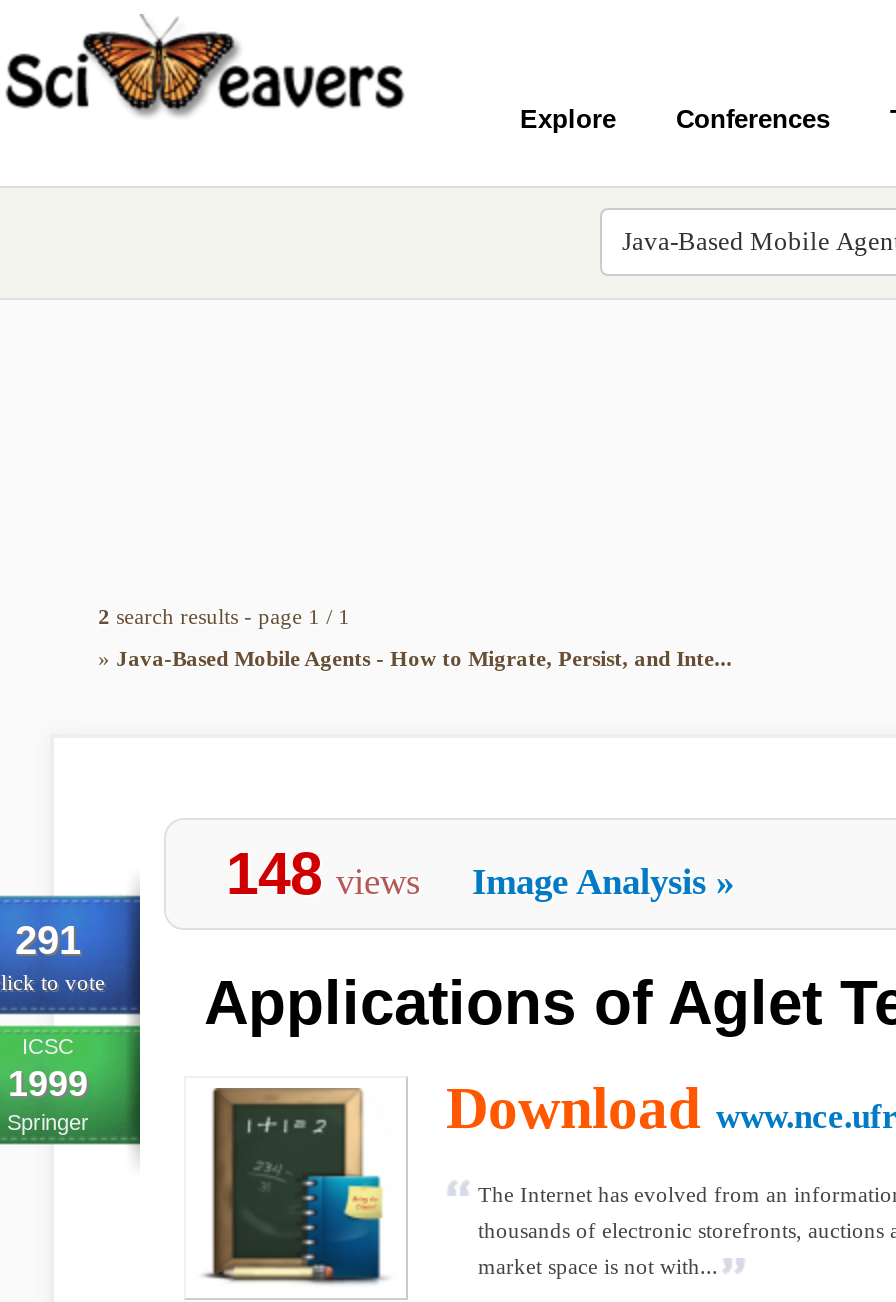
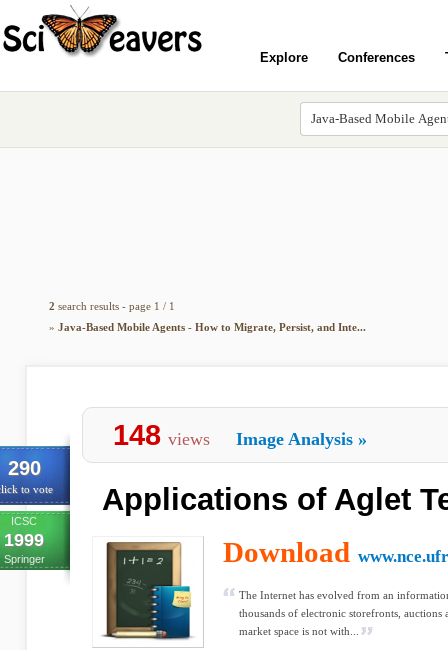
[15,918,81,962] 291 -> [7,457,40,479] 290

